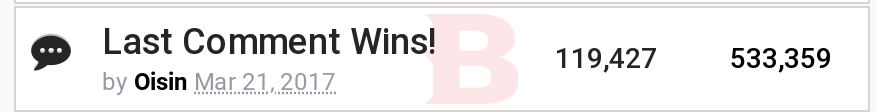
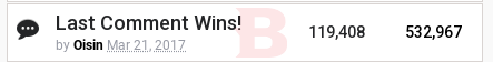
[555,42,832,74] 119,427 | 533,359 -> [308,23,462,41] 119,408 | 532,967

